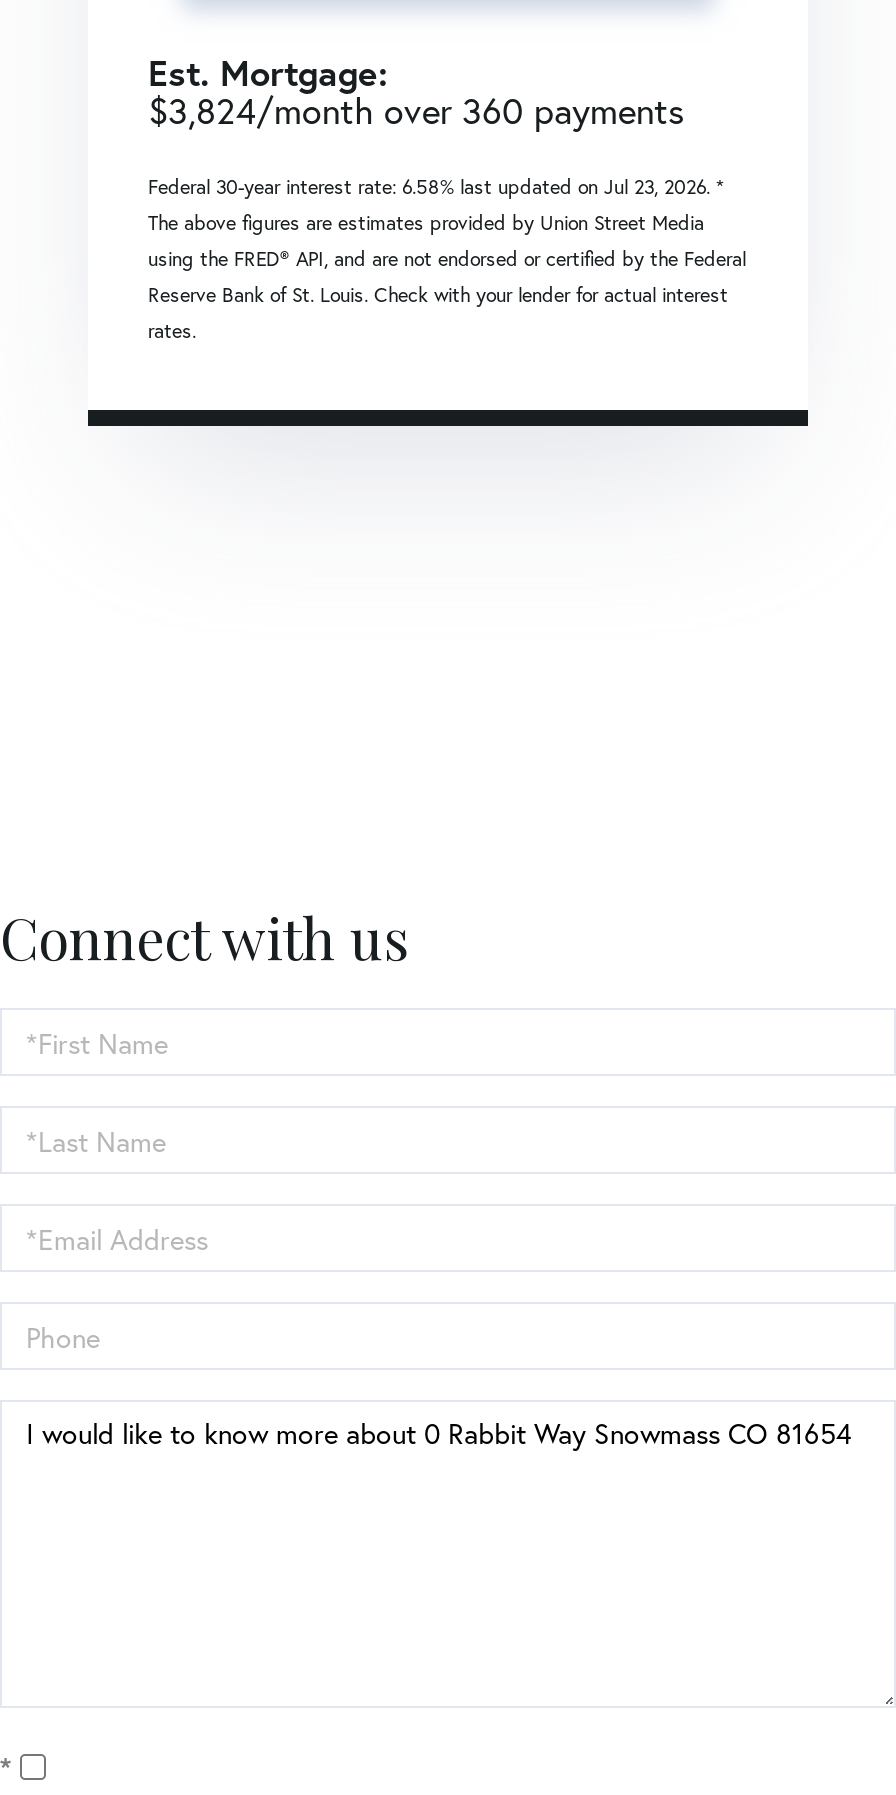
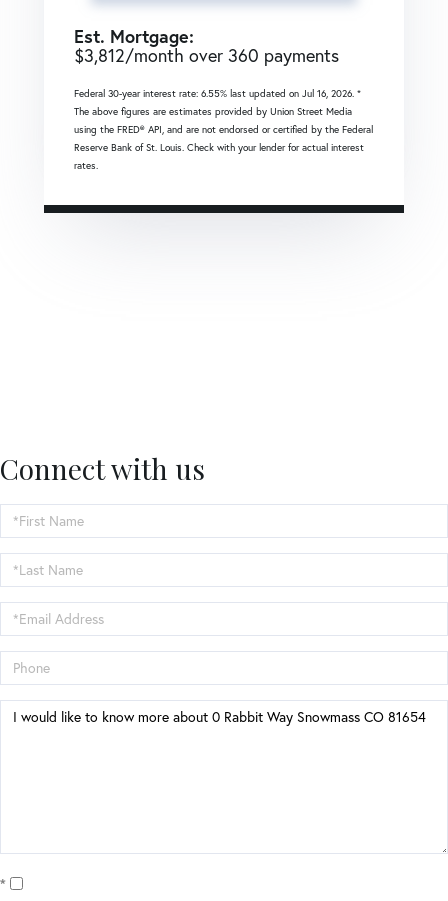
[148,87,684,135] $3,824/month over 360 payments -> [74,44,339,67] $3,812/month over 360 payments
[148,175,724,201] Federal 30-year interest rate: 6.58% last updated on Jul 23, 2026. * -> [74,87,361,100] Federal 30-year interest rate: 6.55% last updated on Jul 16, 2026. *

